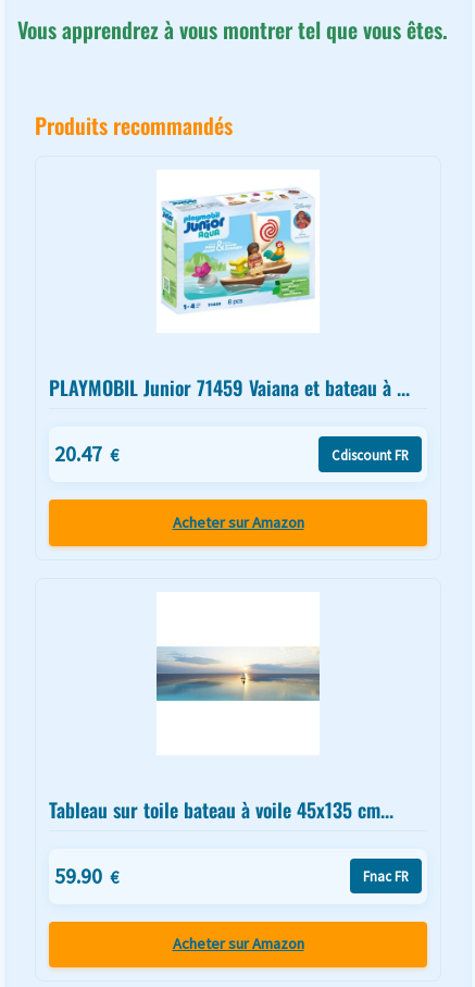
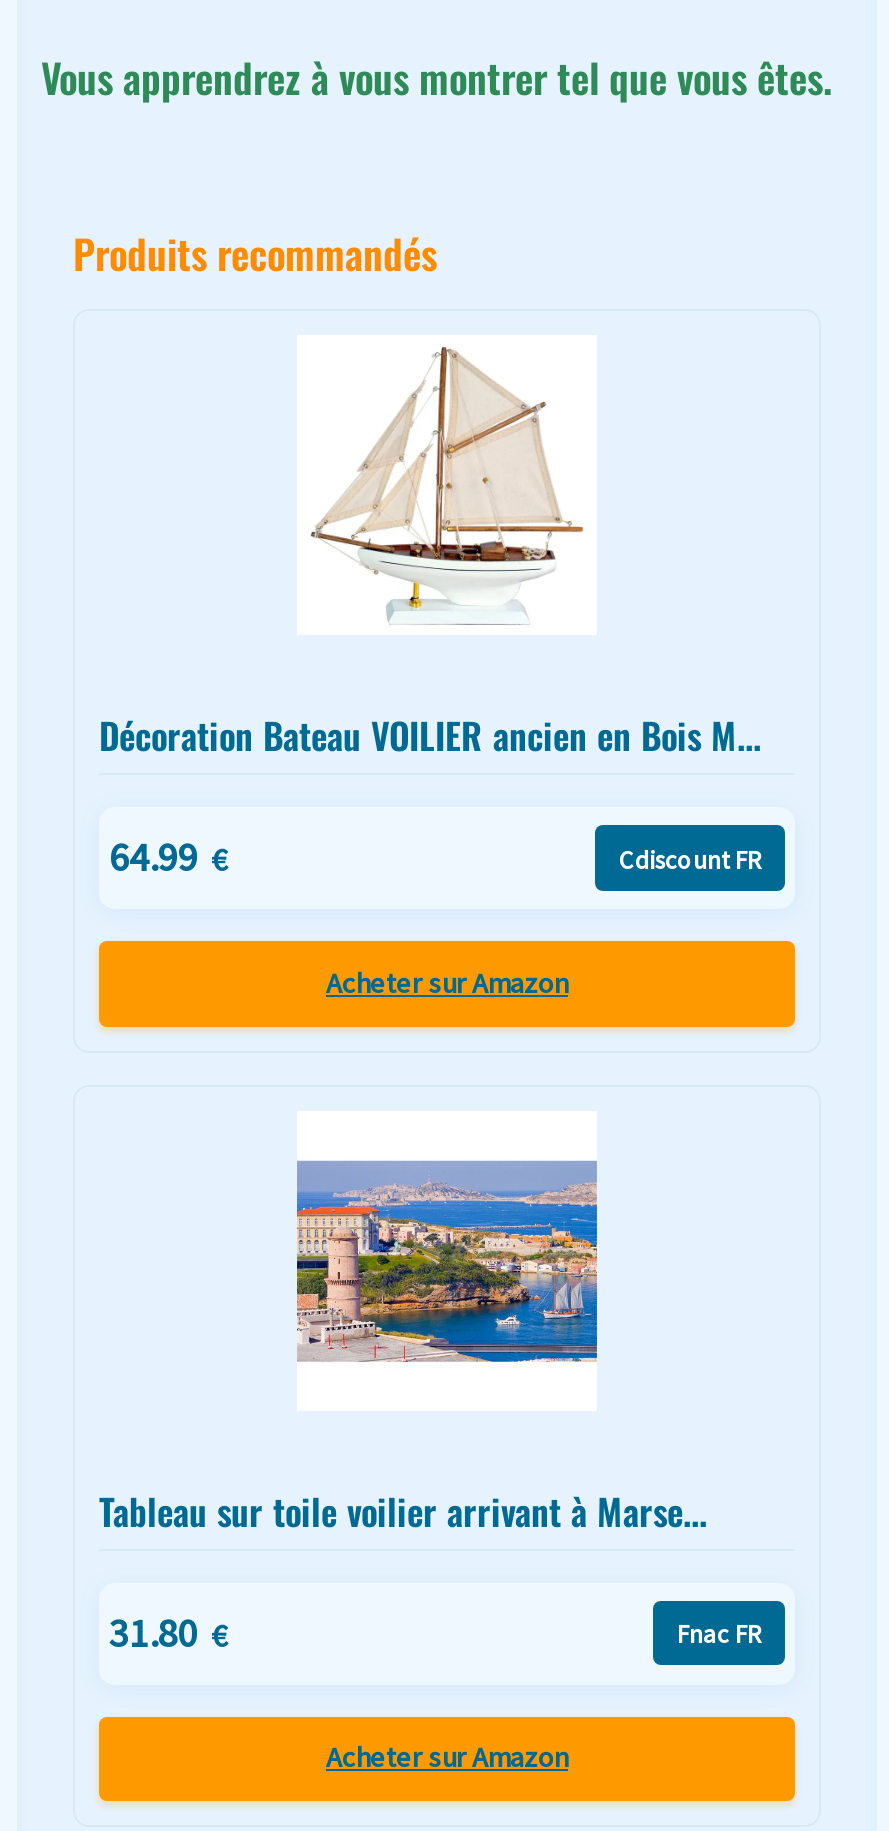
[161,177,314,323] [image] -> [307,345,585,625] [image]
[49,374,410,402] PLAYMOBIL Junior 71459 Vaiana et bateau à ... -> [99,710,761,762] Décoration Bateau VOILIER ancien en Bois M...
[54,440,118,467] 20.47 € -> [109,832,227,882] 64.99 €
[155,619,321,729] [image] -> [295,1159,599,1365] [image]
[49,795,393,823] Tableau sur toile bateau à voile 45x135 cm... -> [99,1484,707,1536] Tableau sur toile voilier arrivant à Marse...
[54,861,118,889] 59.90 € -> [109,1606,227,1656] 31.80 €

